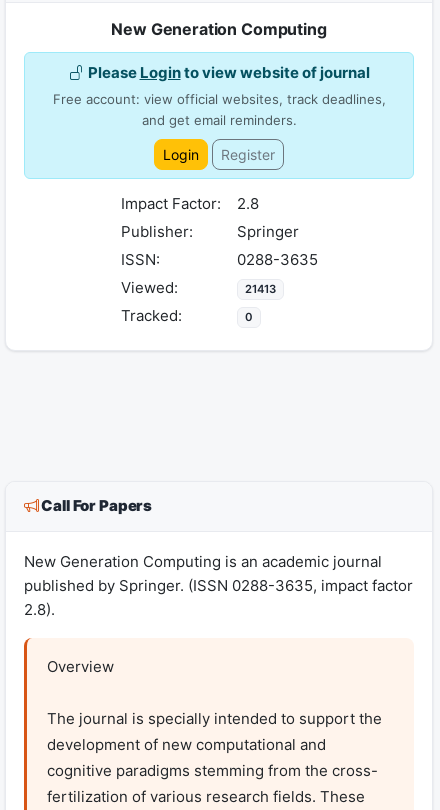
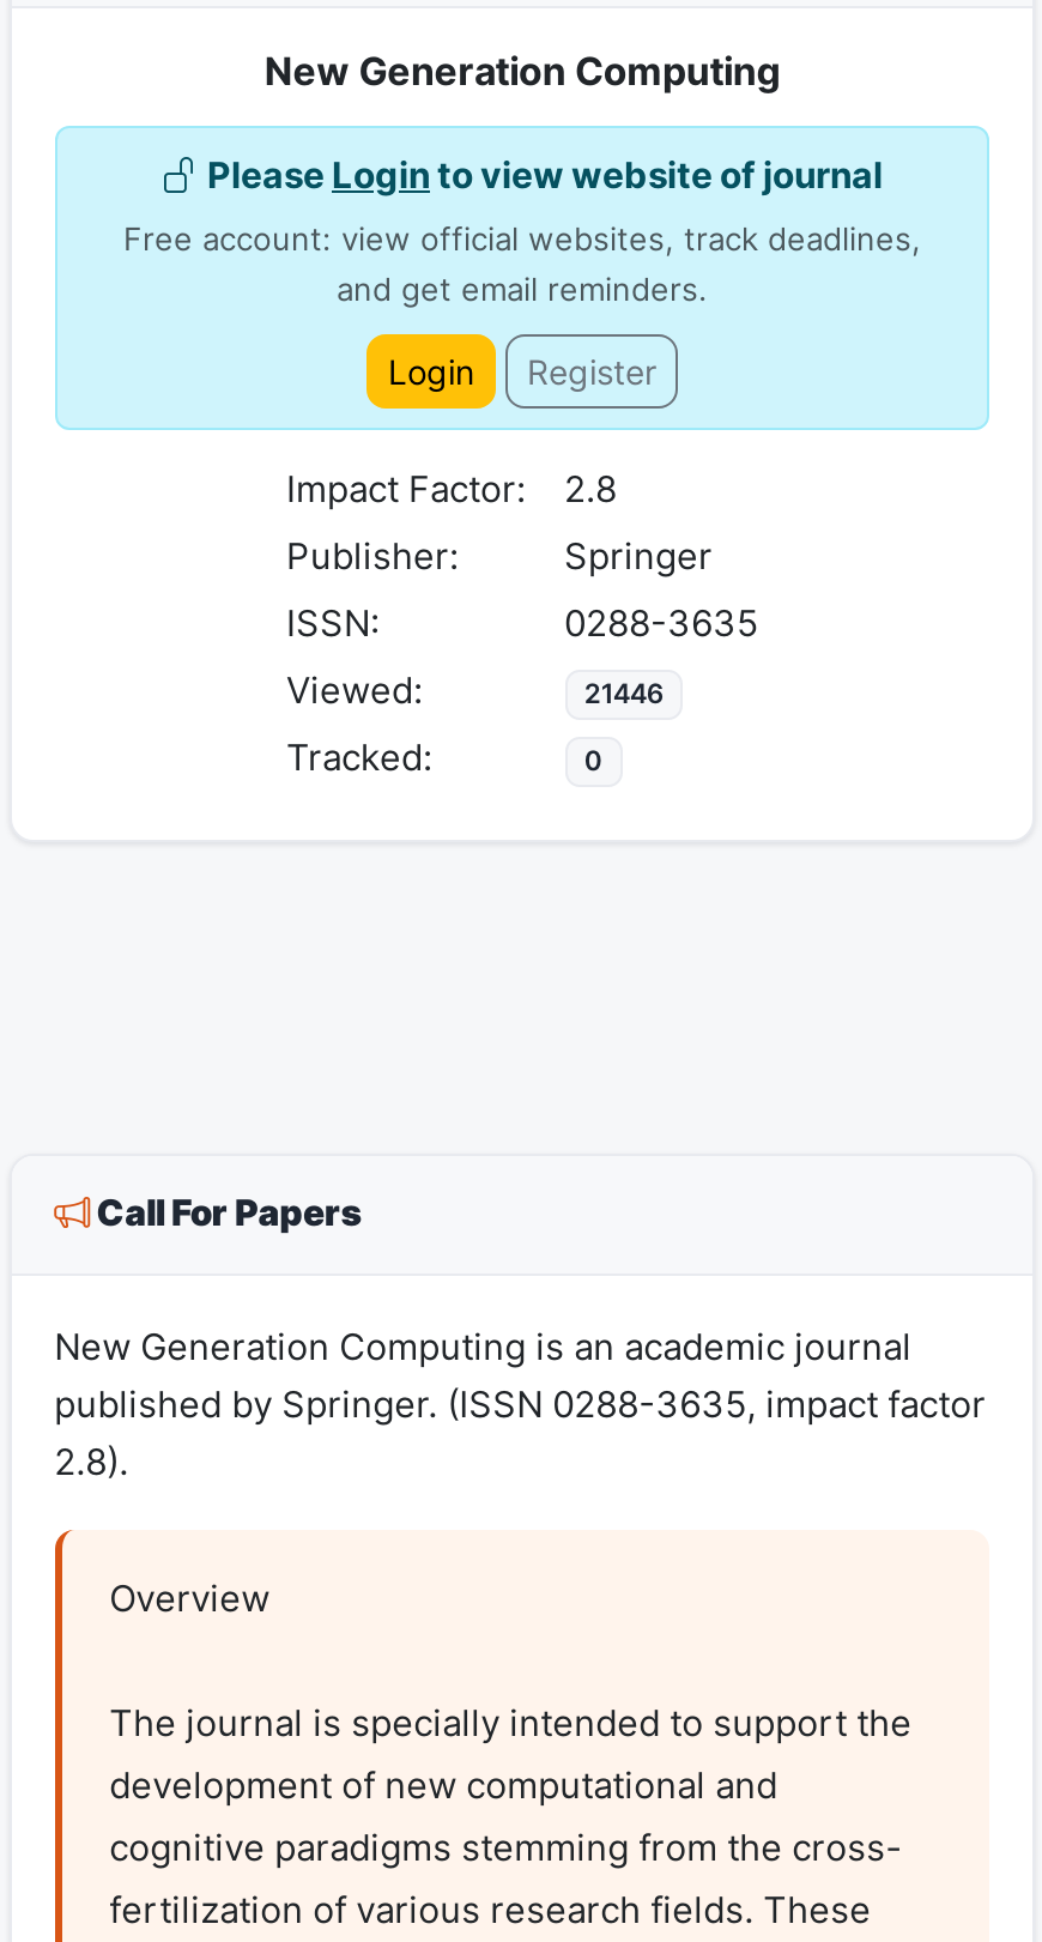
[245,282,276,296] 21413 -> [584,677,663,711] 21446

